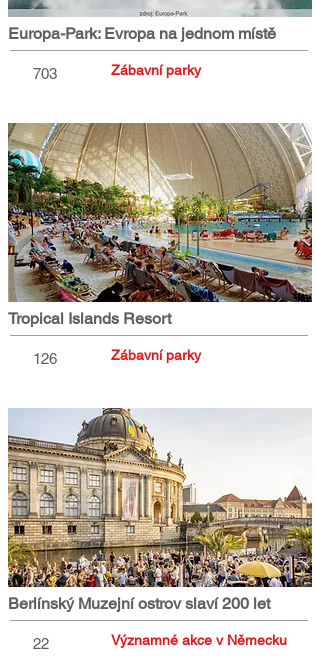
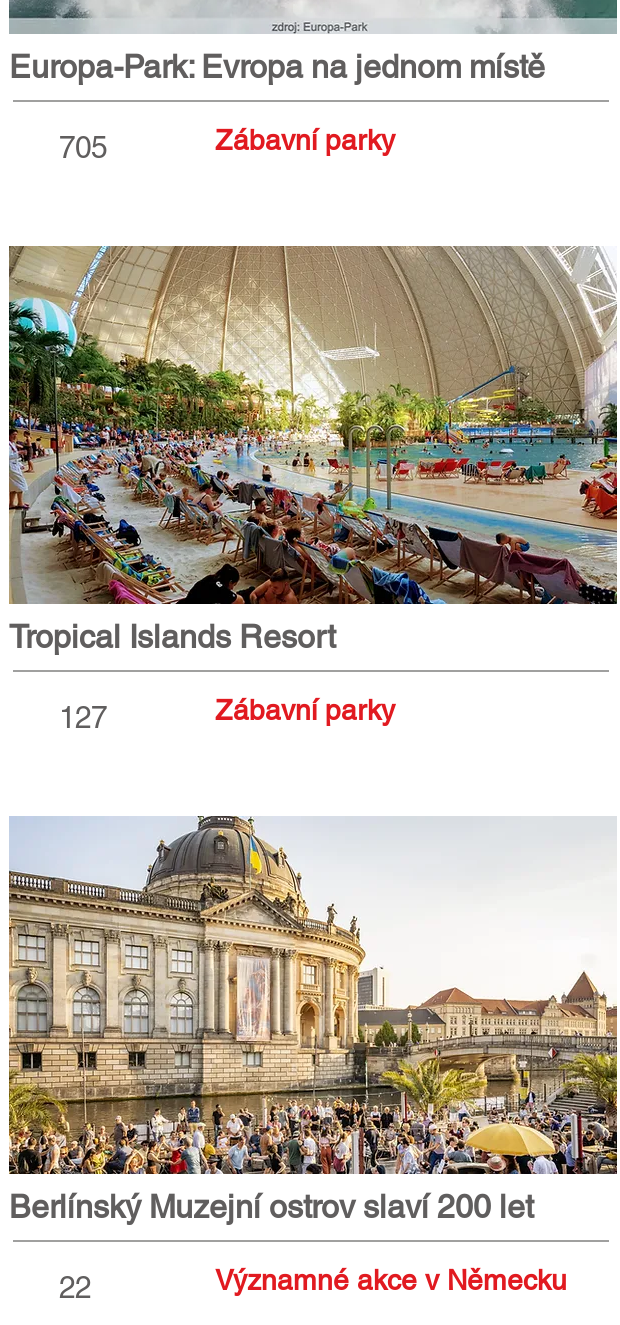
[33,65,57,82] 703 -> [59,130,107,164] 705
[33,350,57,367] 126 -> [59,700,107,734] 127

